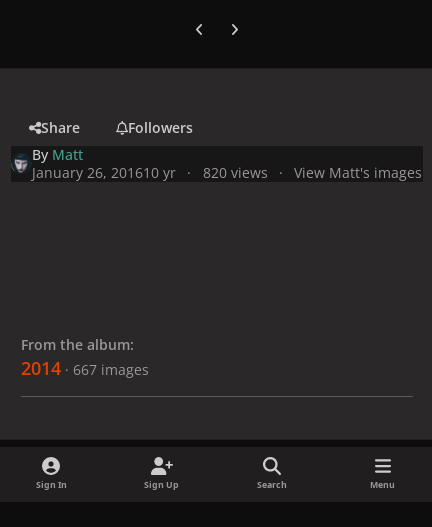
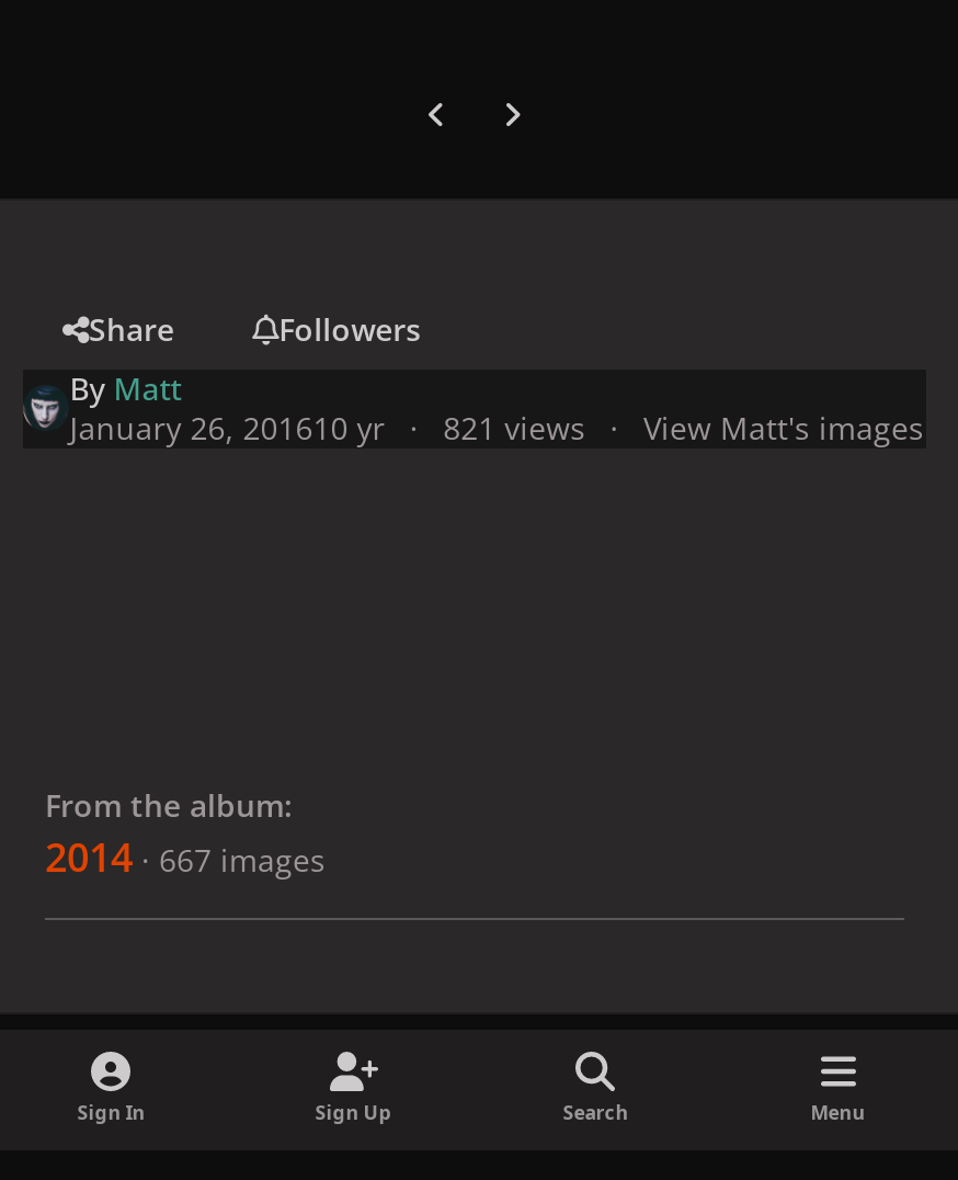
[32,162,422,181] January 26, 201610 yr 820 views View Matt's images -> [69,406,924,447] January 26, 201610 yr 821 views View Matt's images

